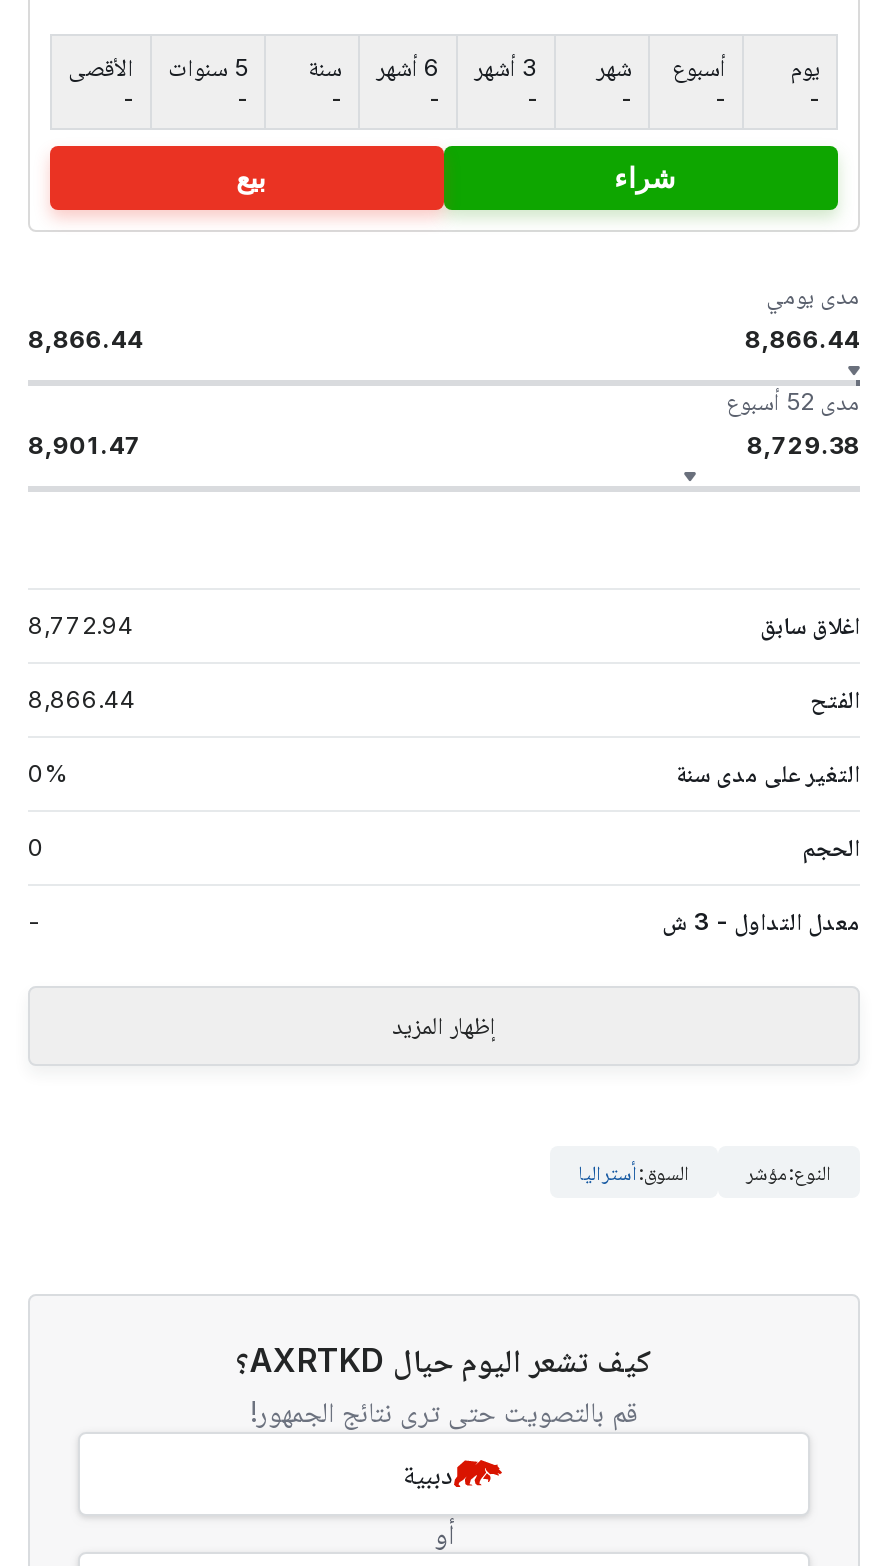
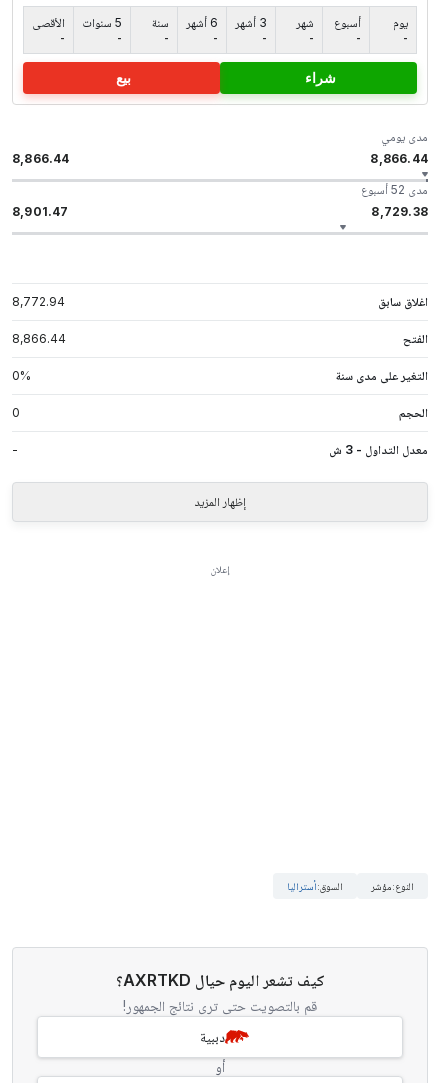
none -> [210,563,229,575] إعلان

